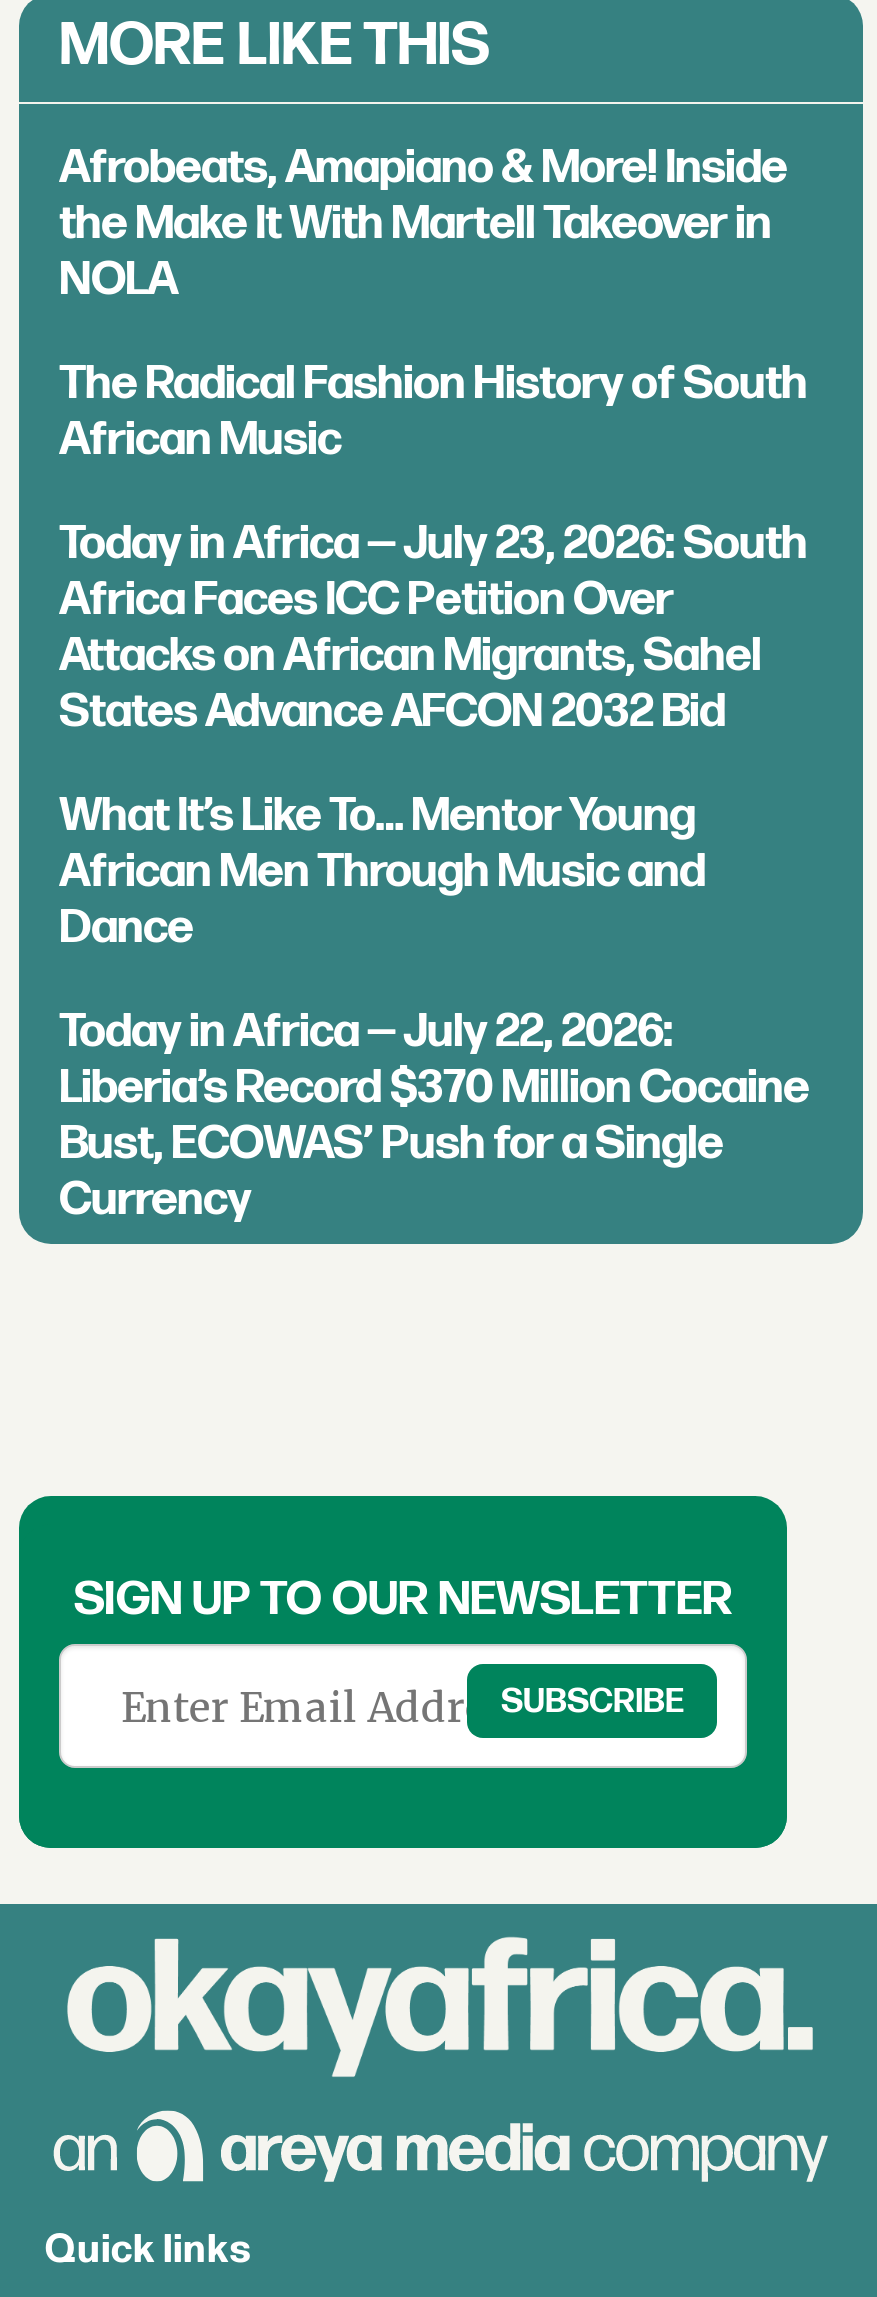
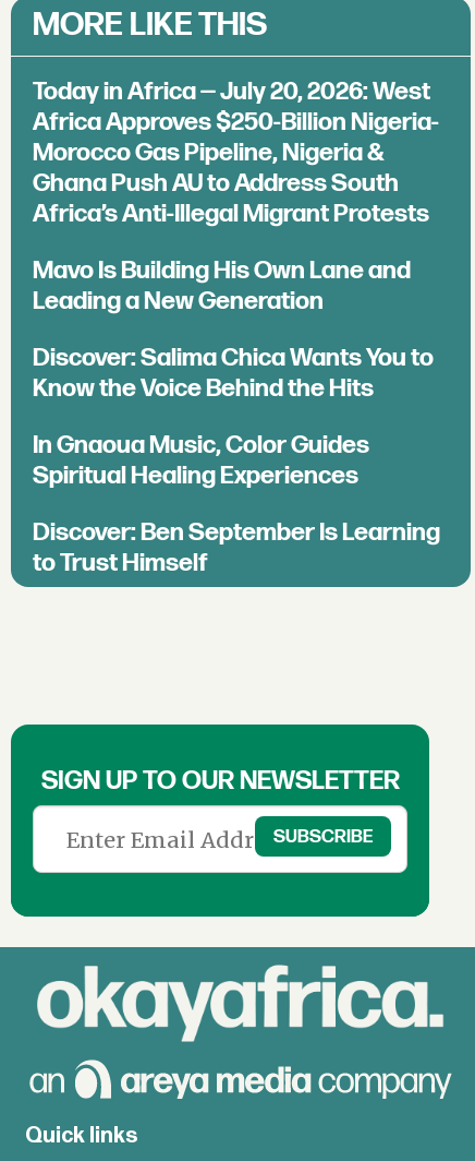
[59,141,787,309] Afrobeats, Amapiano & More! Inside | the Make It With Martell Takeover in | NOLA -> [33,77,439,230] Today in Africa — July 20, 2026: West | Africa Approves $250-Billion Nigeria- | Morocco Gas Pipeline, Nigeria & | Ghana Push AU to Address South | Africa’s Anti-Illegal Migrant Protests
[59,357,807,469] The Radical Fashion History of South | African Music -> [33,256,411,317] Mavo Is Building His Own Lane and | Leading a New Generation
[59,516,807,740] Today in Africa — July 23, 2026: South | Africa Faces ICC Petition Over | Attacks on African Migrants, Sahel | States Advance AFCON 2032 Bid -> [33,343,434,404] Discover: Salima Chica Wants You to | Know the Voice Behind the Hits
[59,788,705,956] What It’s Like To… Mentor Young | African Men Through Music and | Dance -> [33,430,370,491] In Gnaoua Music, Color Guides | Spiritual Healing Experiences
[59,1004,809,1228] Today in Africa — July 22, 2026: | Liberia’s Record $370 Million Cocaine | Bust, ECOWAS’ Push for a Single | Currency -> [33,517,440,578] Discover: Ben September Is Learning | to Trust Himself

